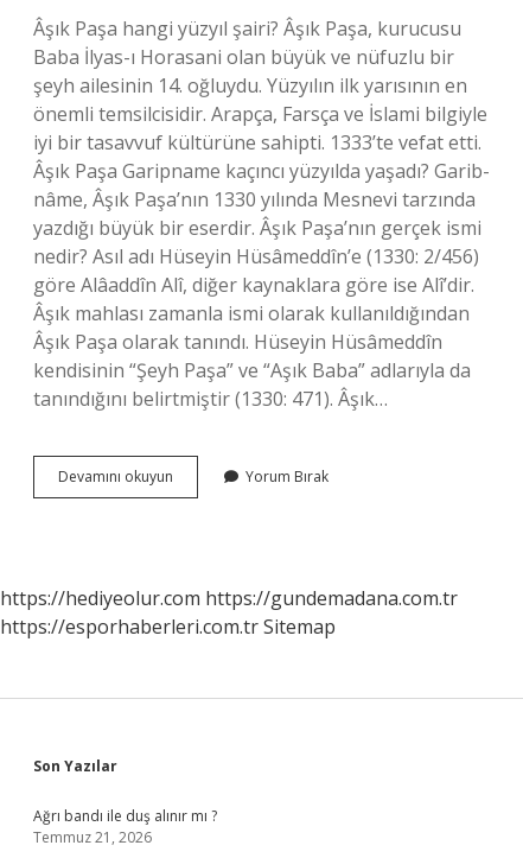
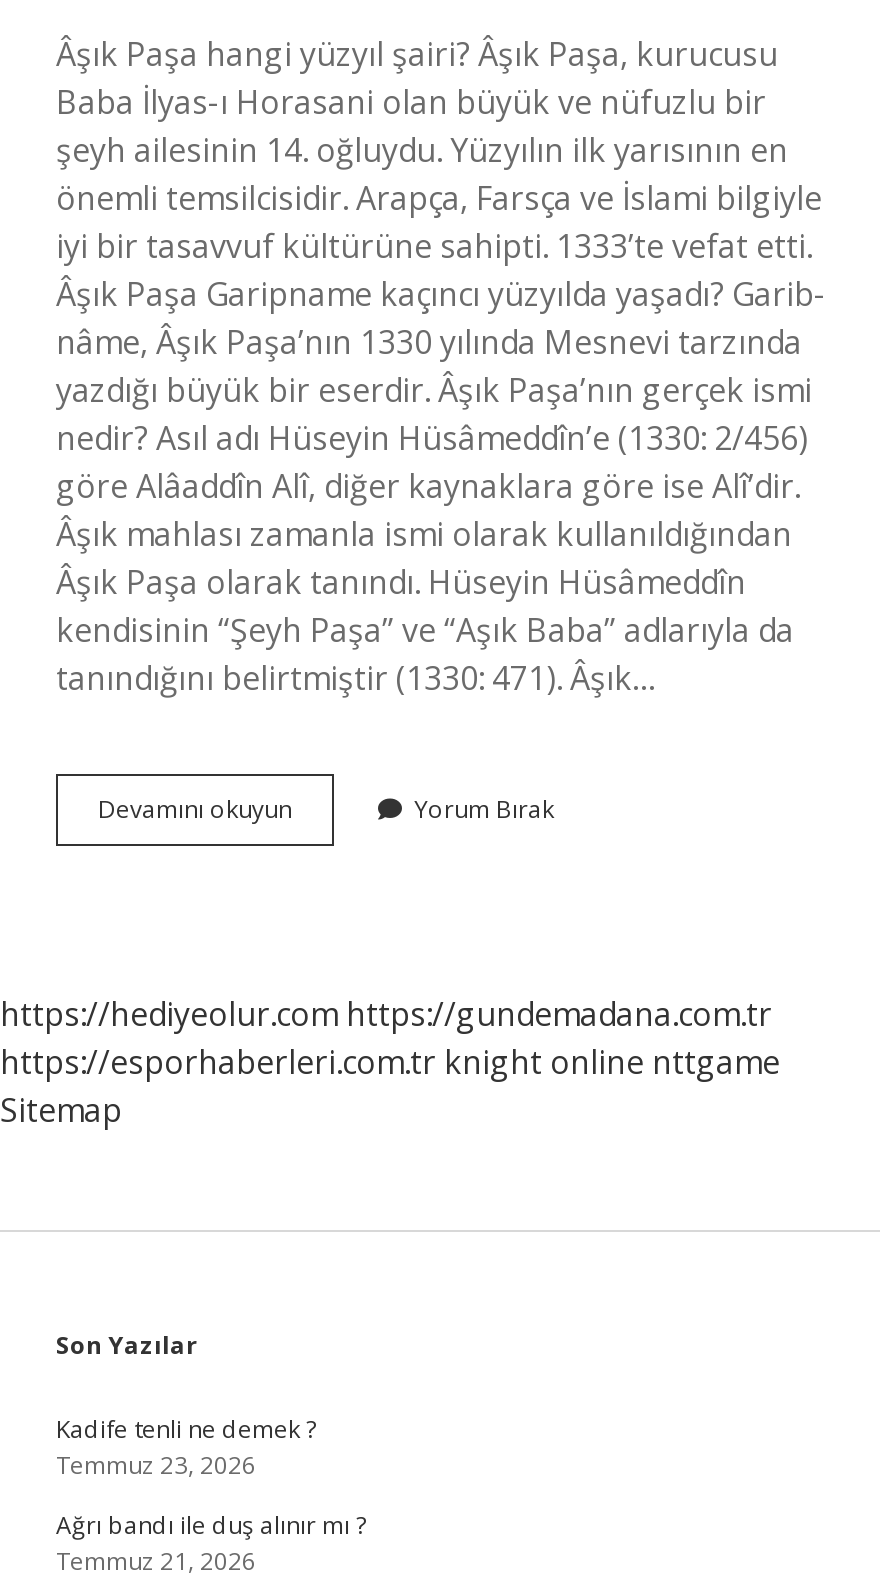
[0,614,336,640] https://esporhaberleri.com.tr Sitemap -> [0,1040,780,1132] https://esporhaberleri.com.tr knight online nttgame | Sitemap
none -> [56,1412,316,1482] Kadife tenli ne demek ? | Temmuz 23, 2026

